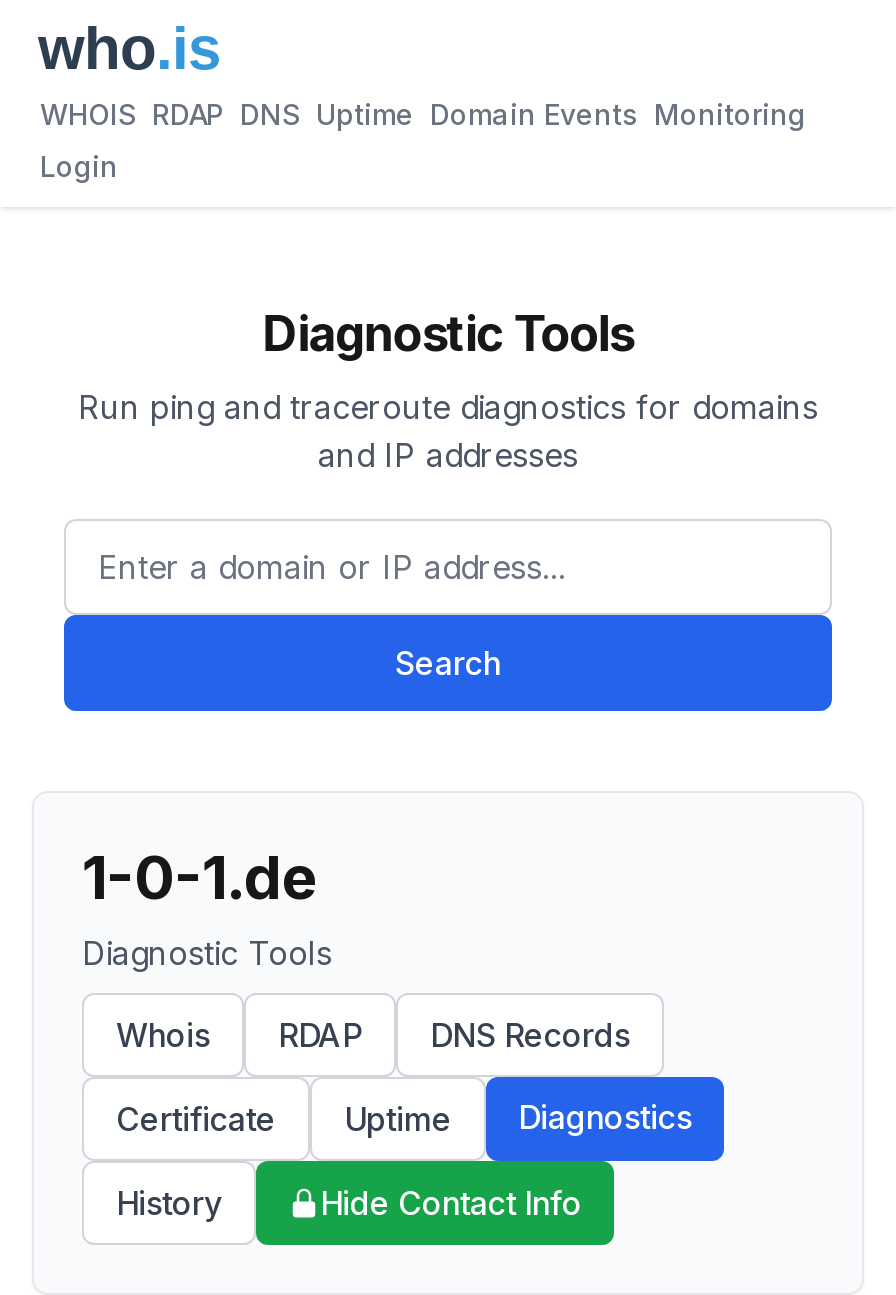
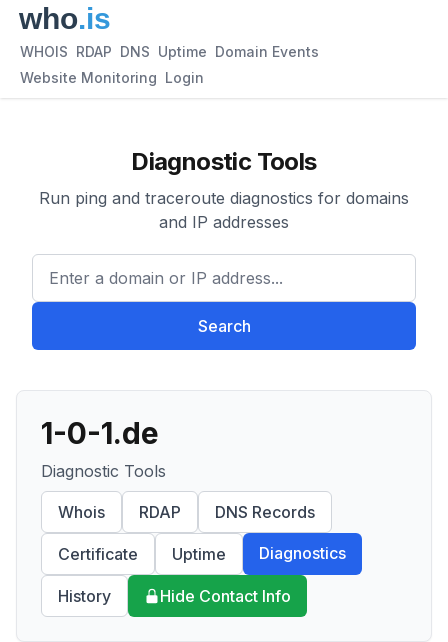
[40,97,806,131] WHOIS RDAP DNS Uptime Domain Events Monitoring -> [20,43,319,60] WHOIS RDAP DNS Uptime Domain Events
[40,149,118,183] Login -> [20,69,204,86] Website Monitoring Login

